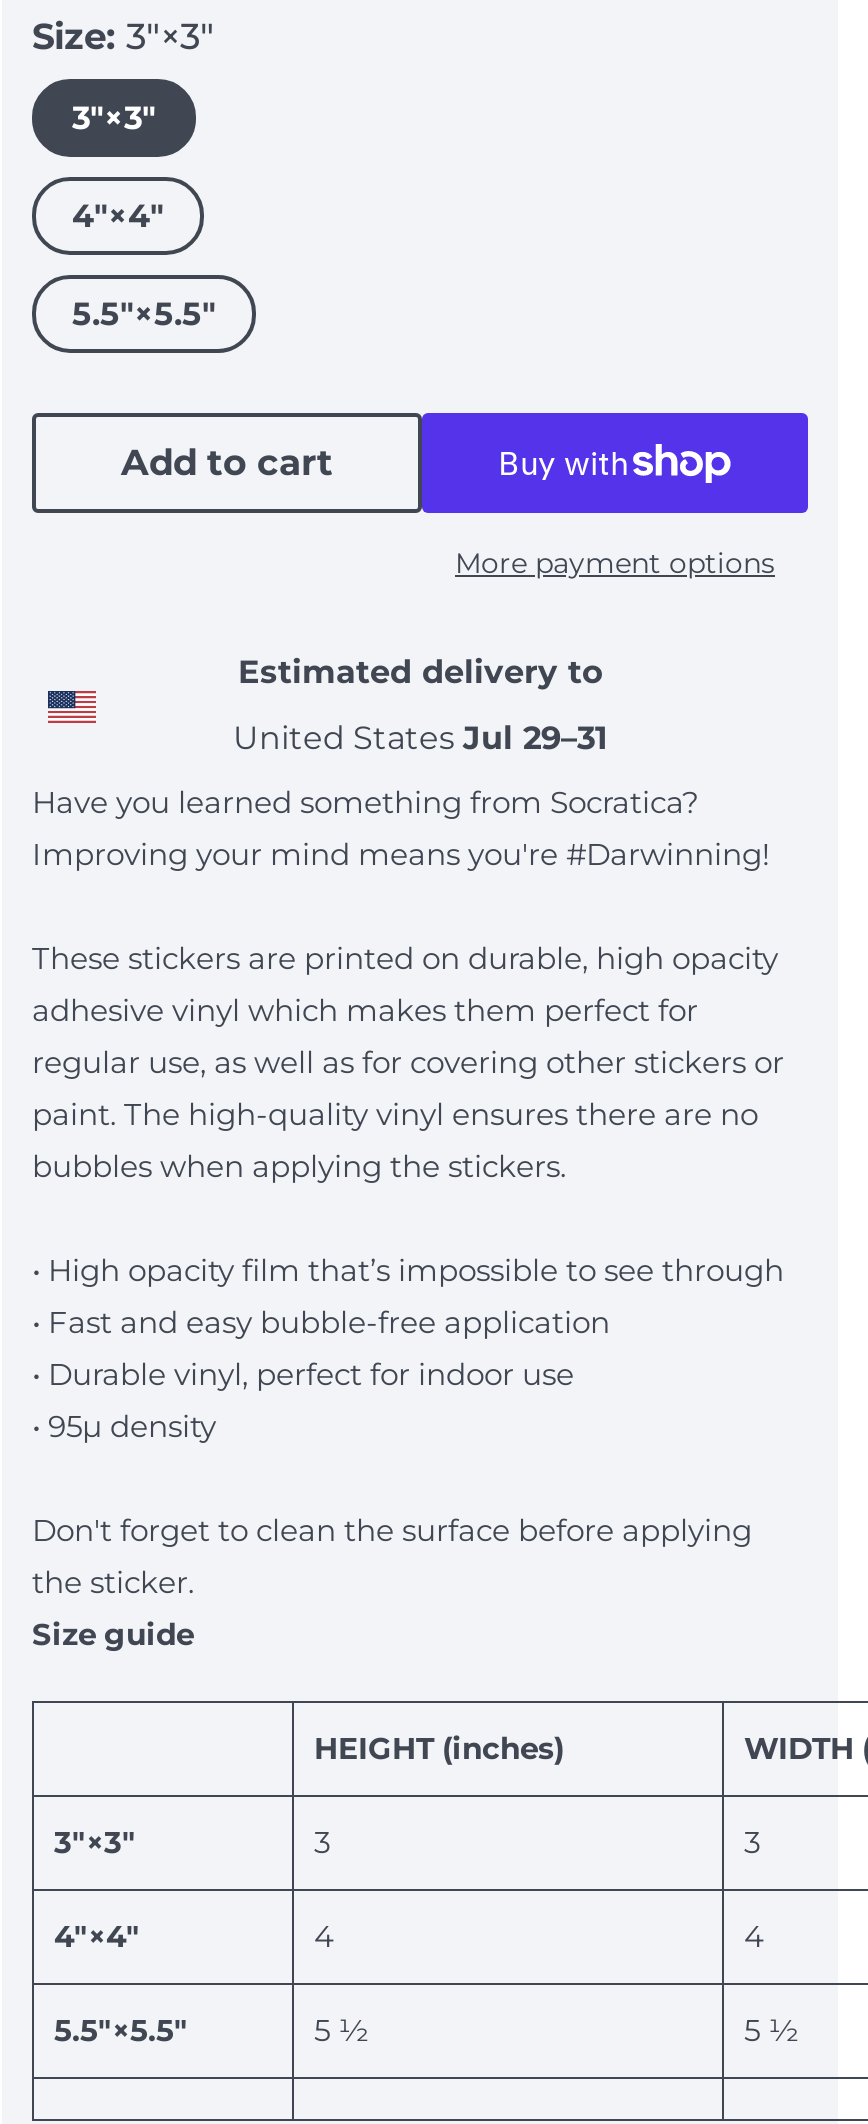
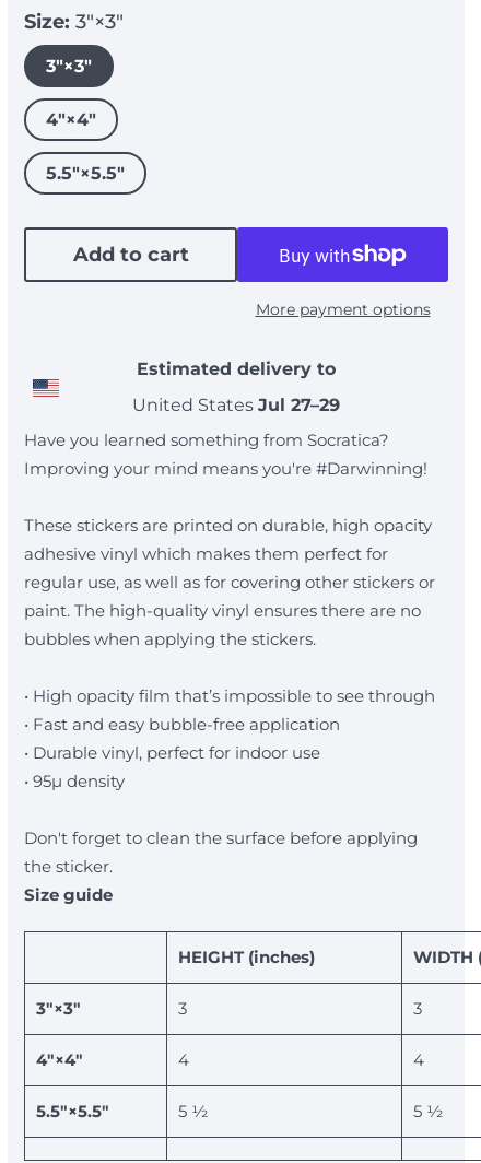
[233,719,607,757] United States Jul 29–31 -> [132,395,340,415] United States Jul 27–29

